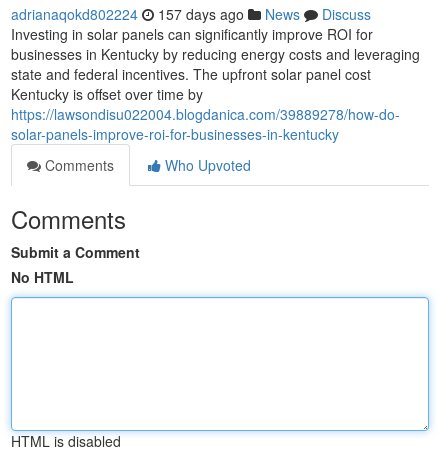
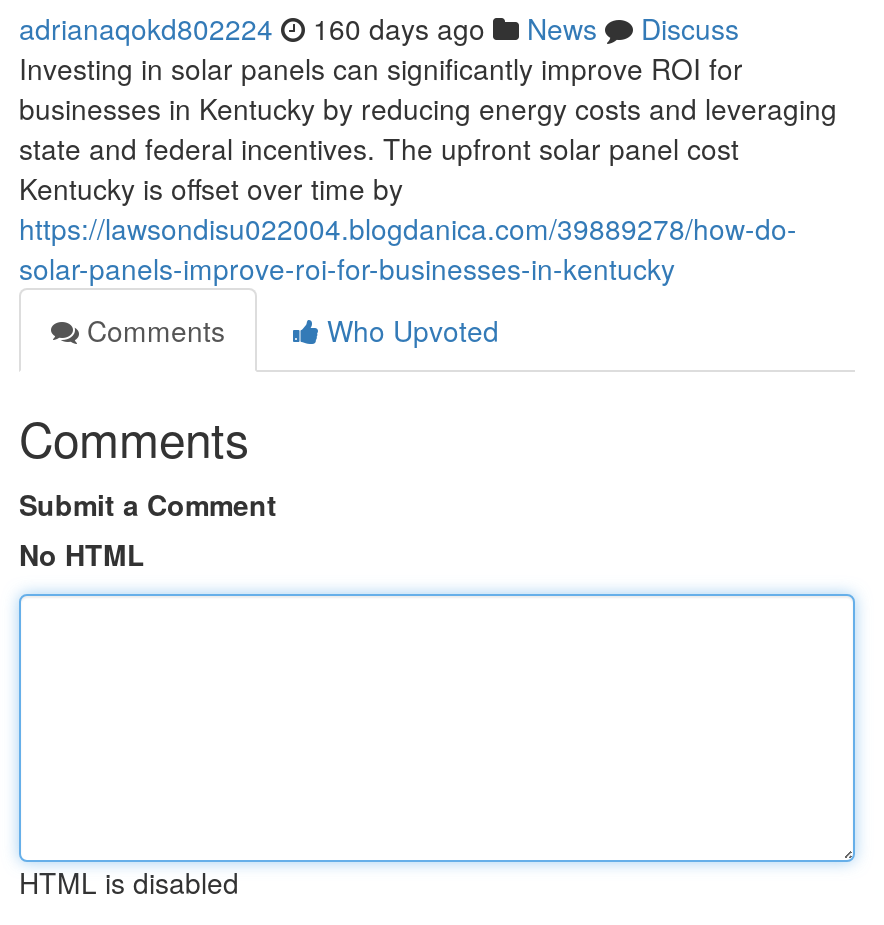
[11,4,371,24] adrianaqokd802224 157 days ago News Discuss -> [19,8,739,48] adrianaqokd802224 160 days ago News Discuss

